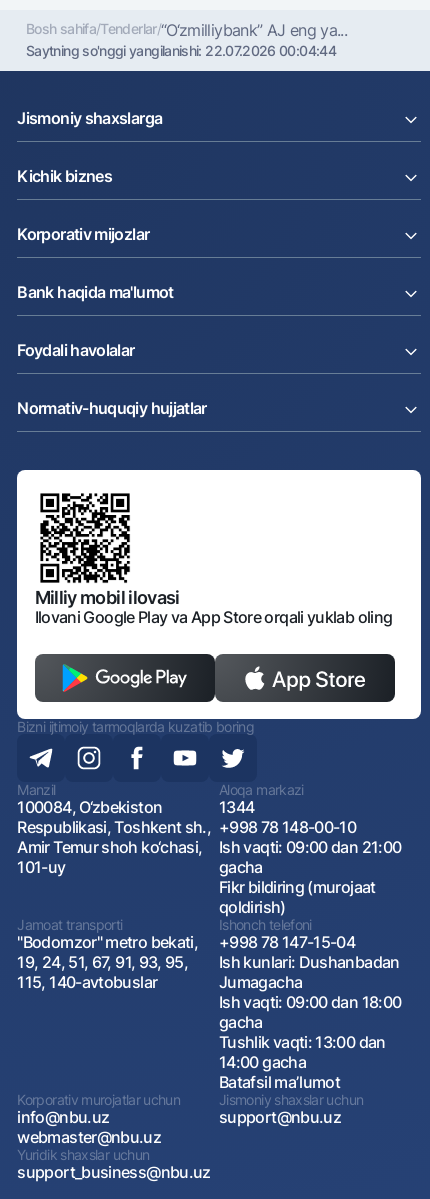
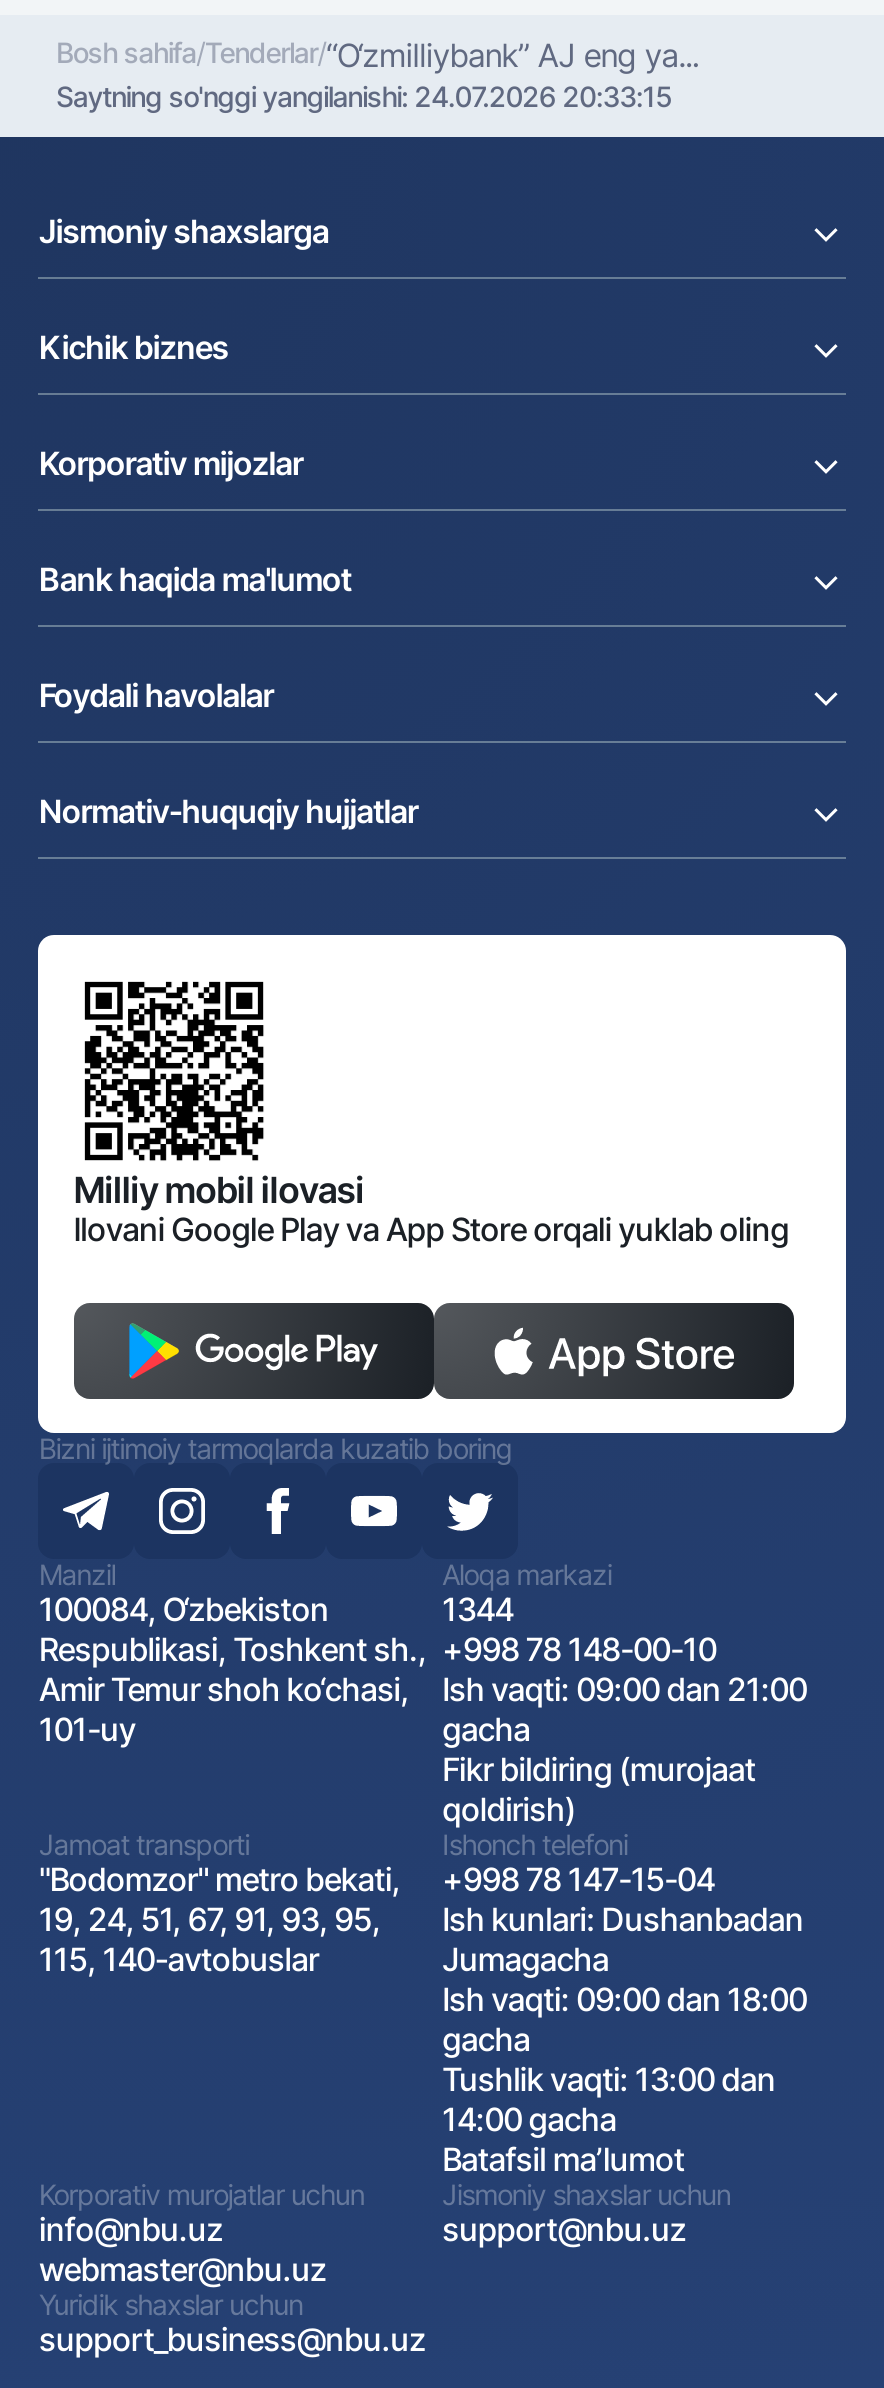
[26,42,336,59] Saytning so'nggi yangilanishi: 22.07.2026 00:04:44 -> [56,78,672,112] Saytning so'nggi yangilanishi: 24.07.2026 20:33:15

